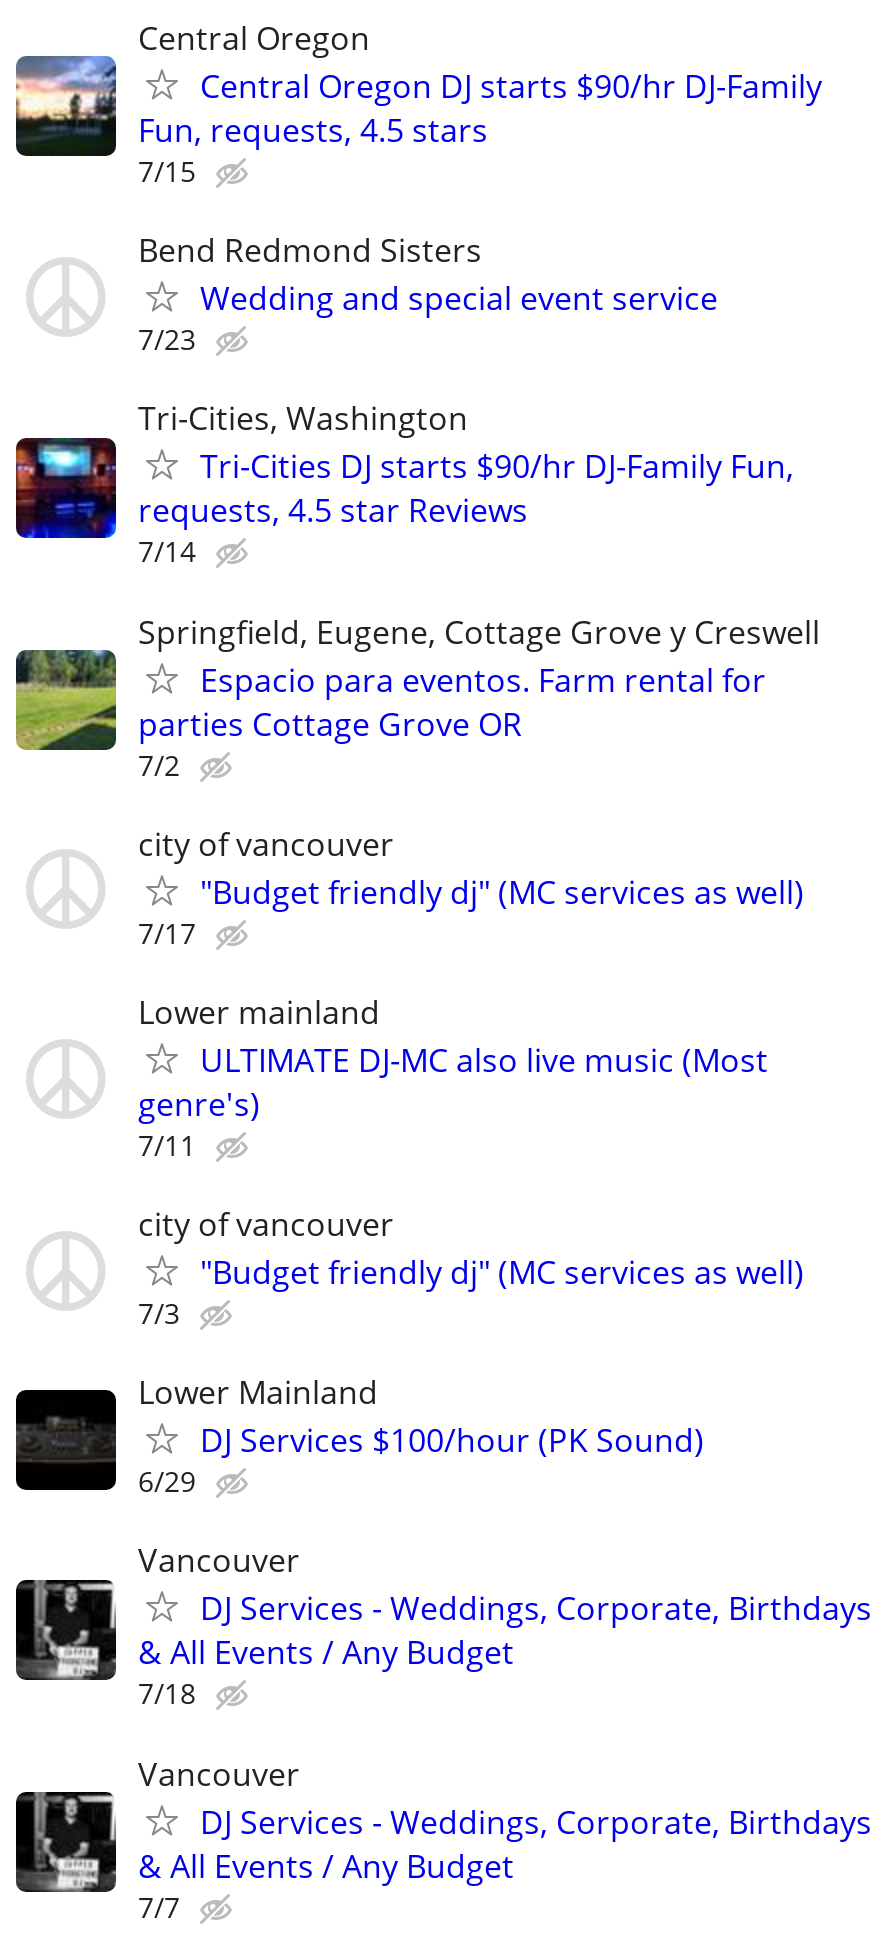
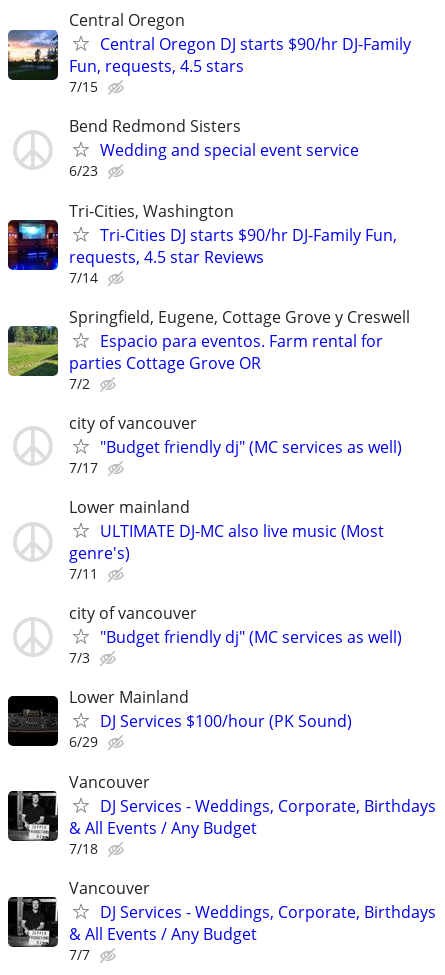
[138,321,196,359] 7/23 -> [69,161,98,180] 6/23

